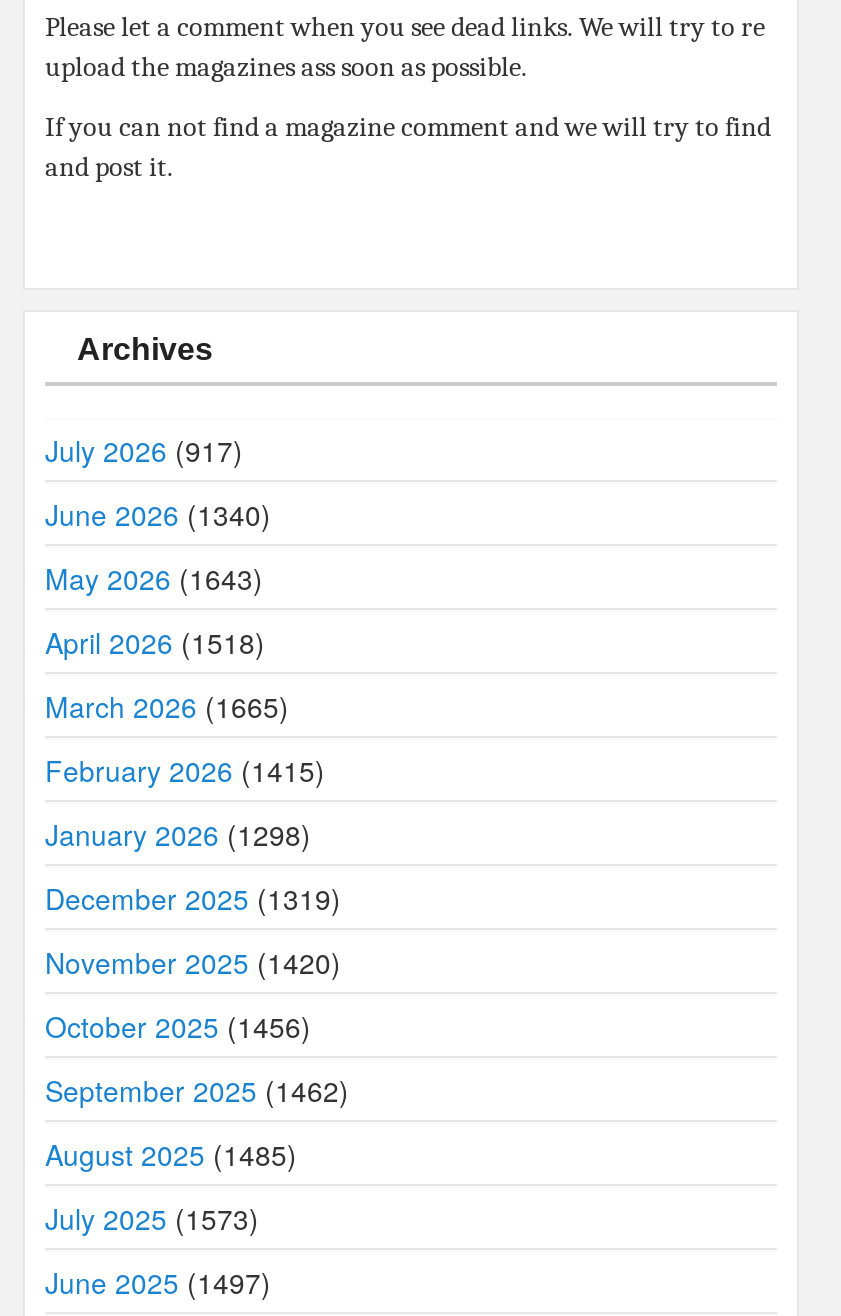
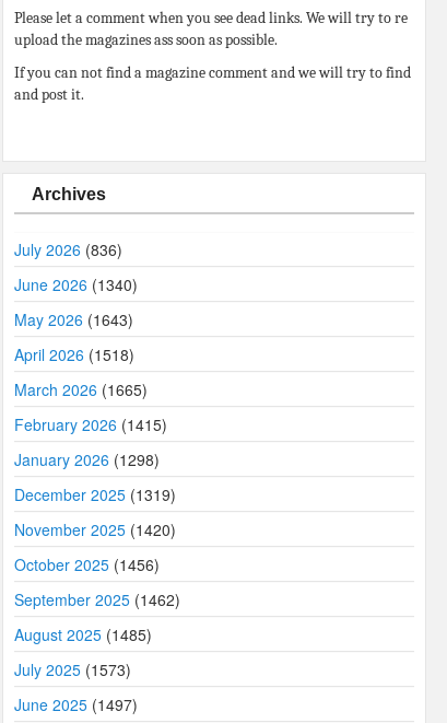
[45,431,243,471] July 2026 (917) -> [14,239,122,261] July 2026 (836)

